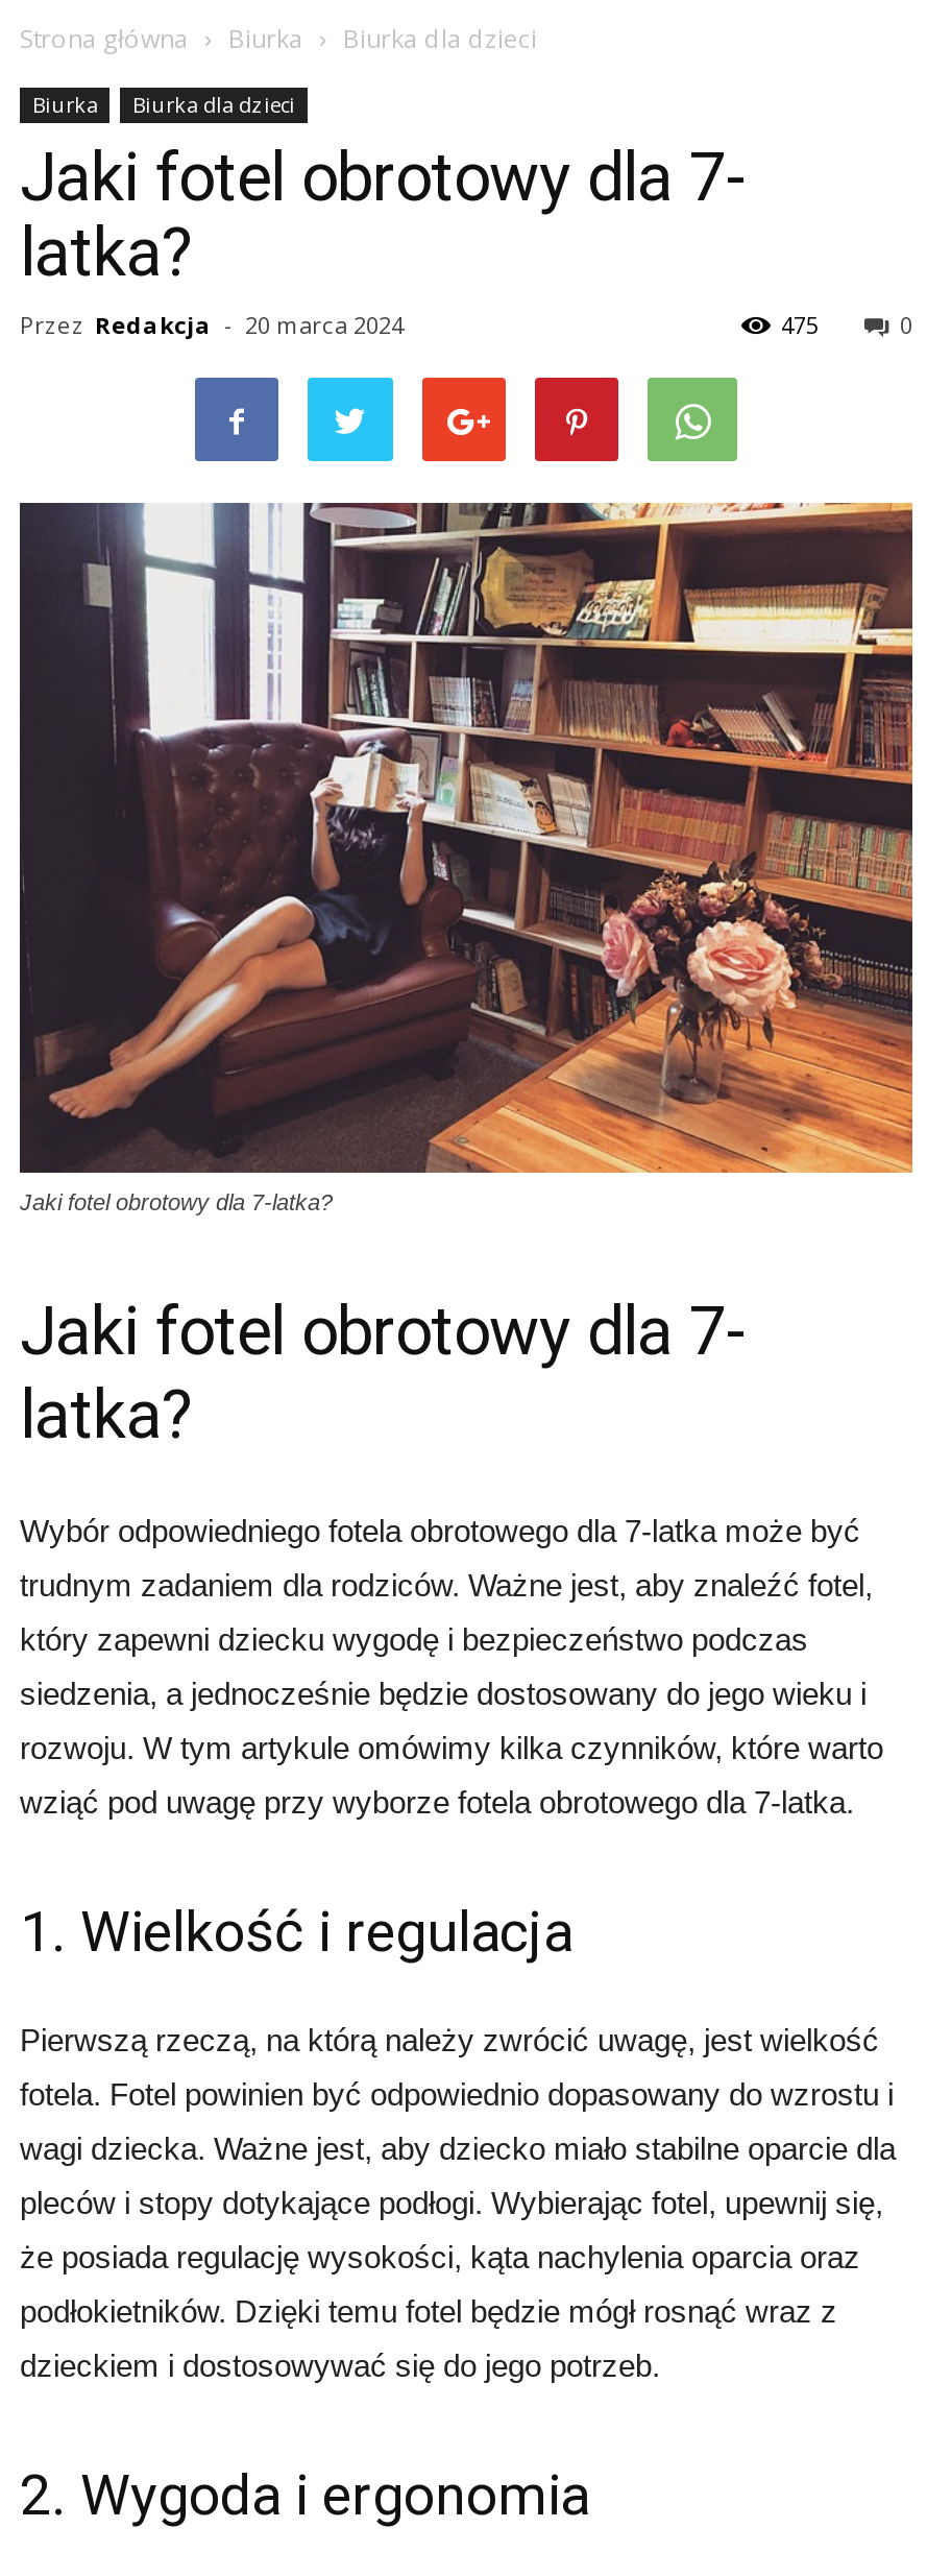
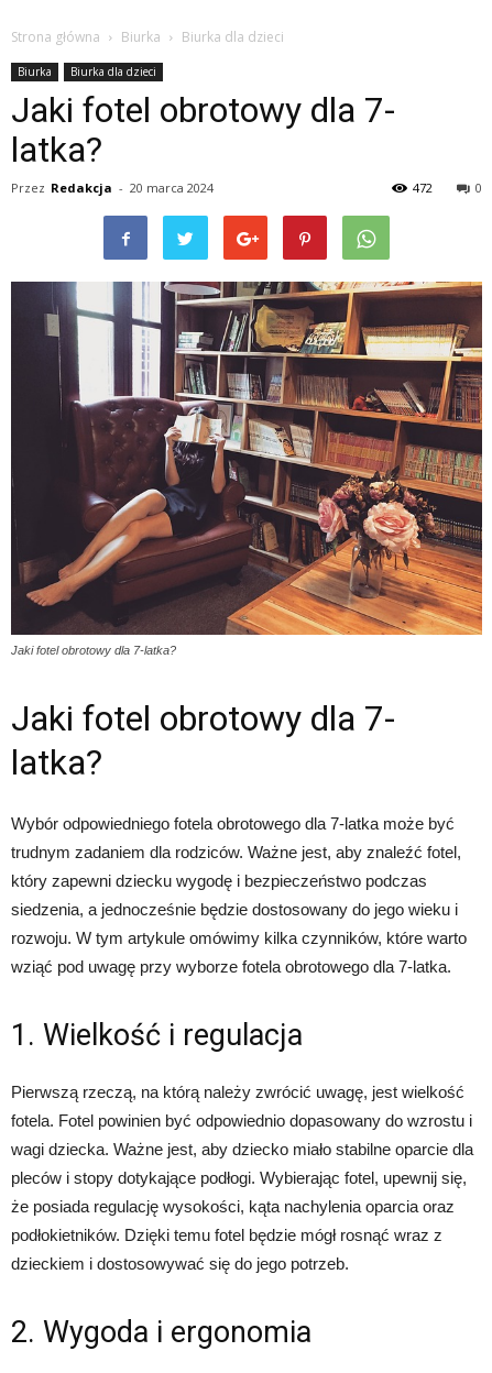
[781,309,819,340] 475 -> [413,179,433,196] 472

